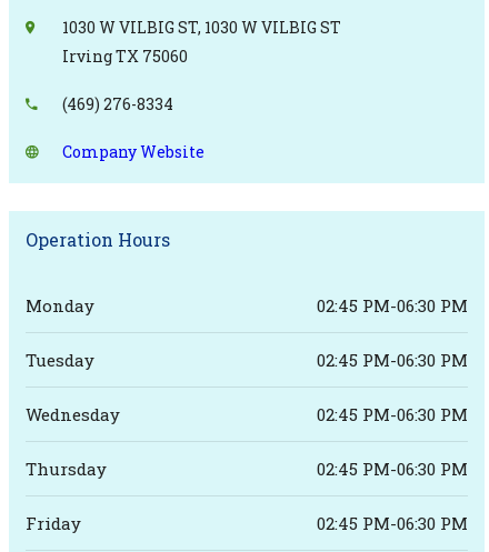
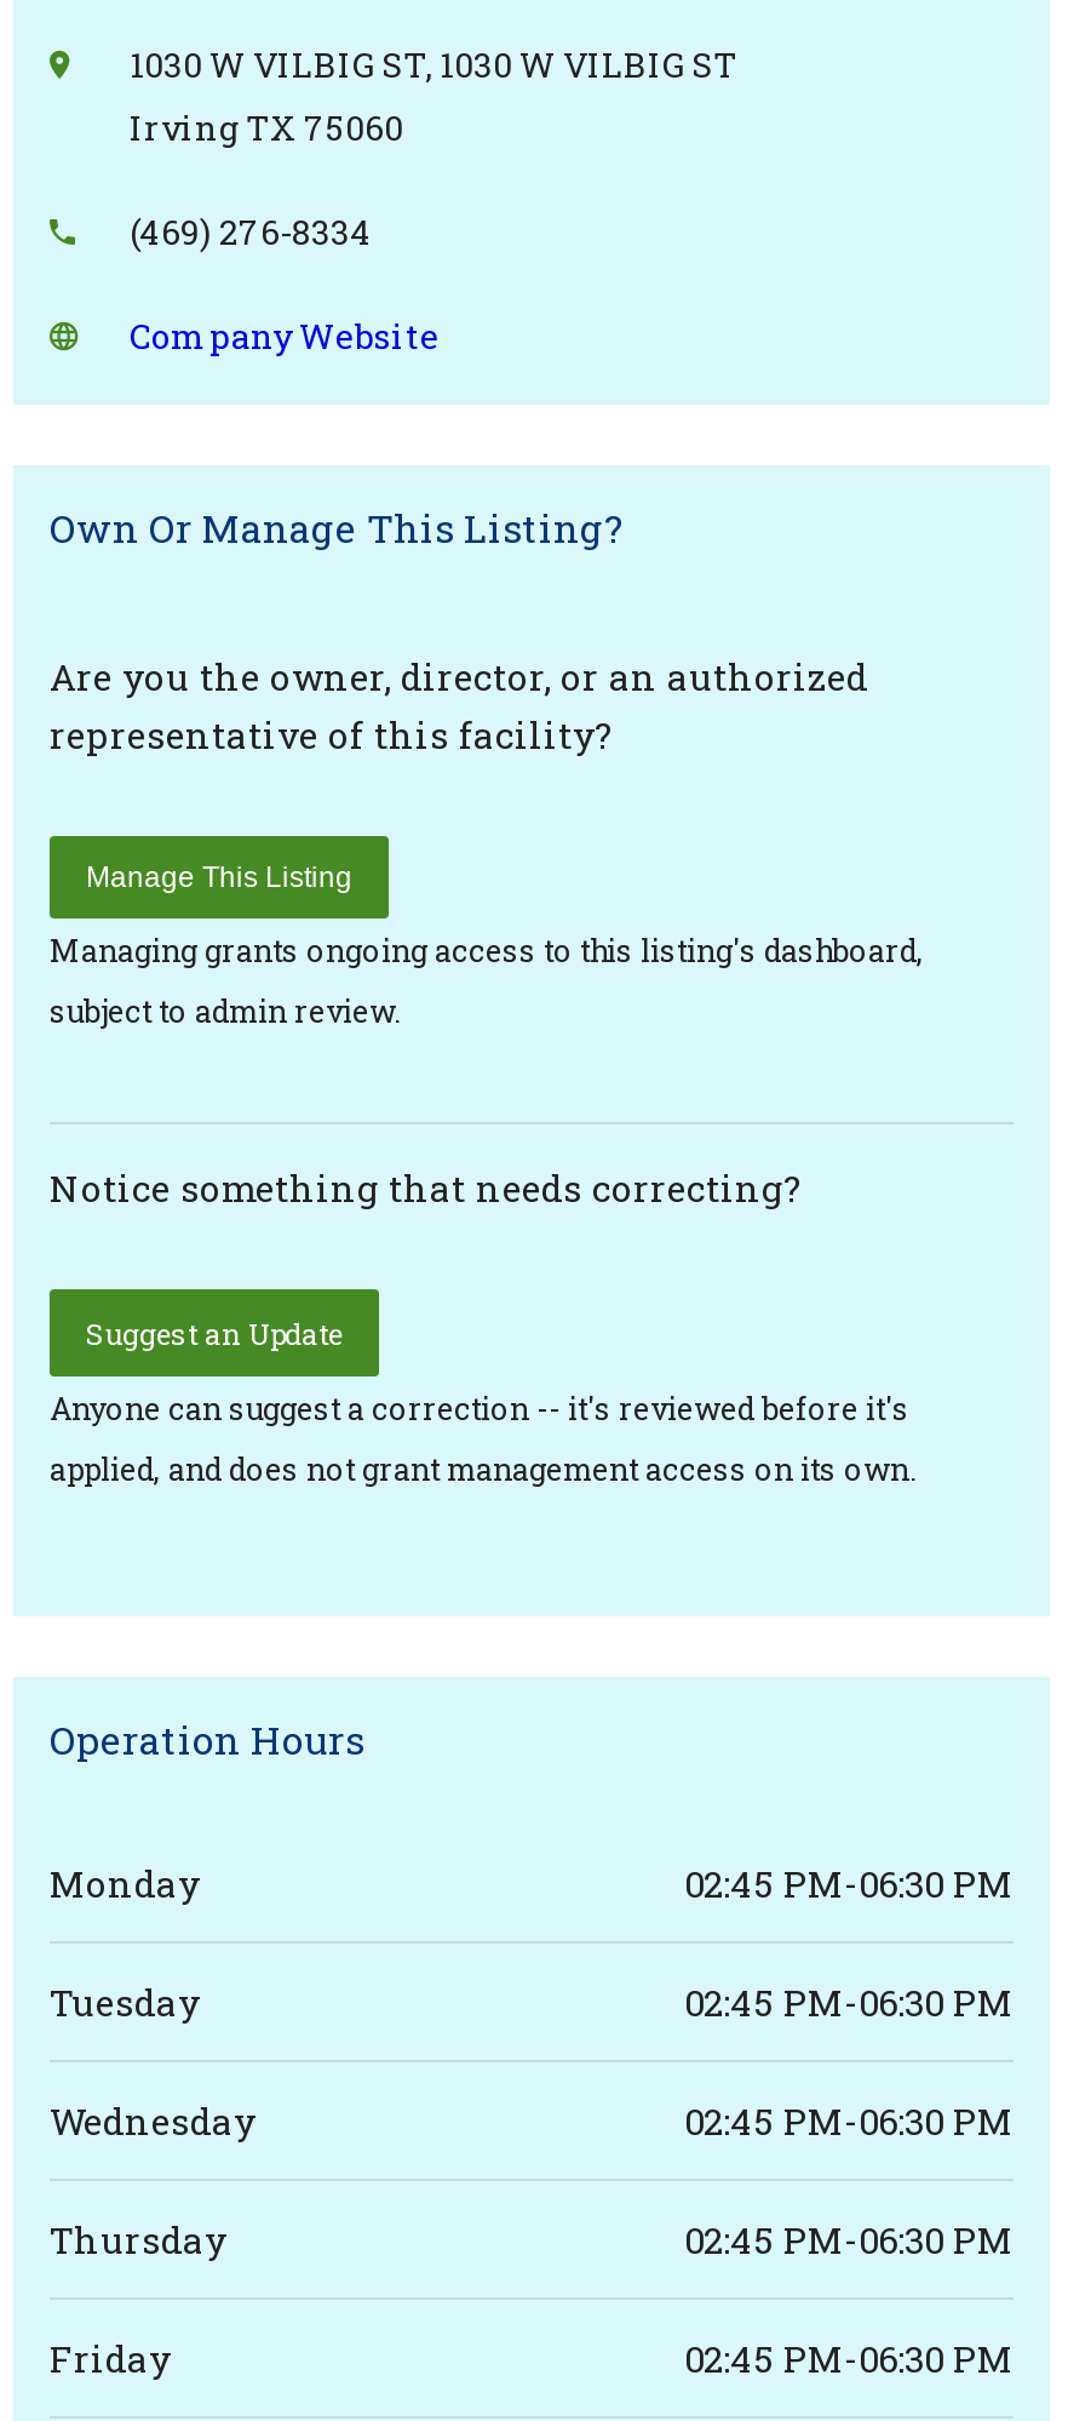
none -> [50,502,924,1030] Own Or Manage This Listing? | Are you the owner, director, or an authorized | representative of this facility? | Manage This Listing | Managing grants ongoing access to this listing's dashboard, | subject to admin review.
none -> [50,1163,917,1488] Notice something that needs correcting? | Suggest an Update | Anyone can suggest a correction -- it's reviewed before it's | applied, and does not grant management access on its own.

